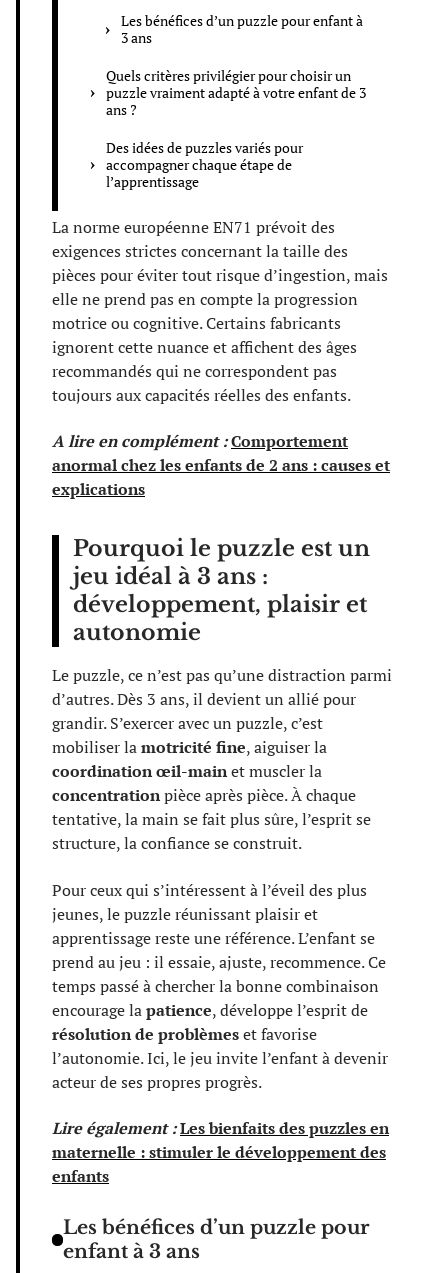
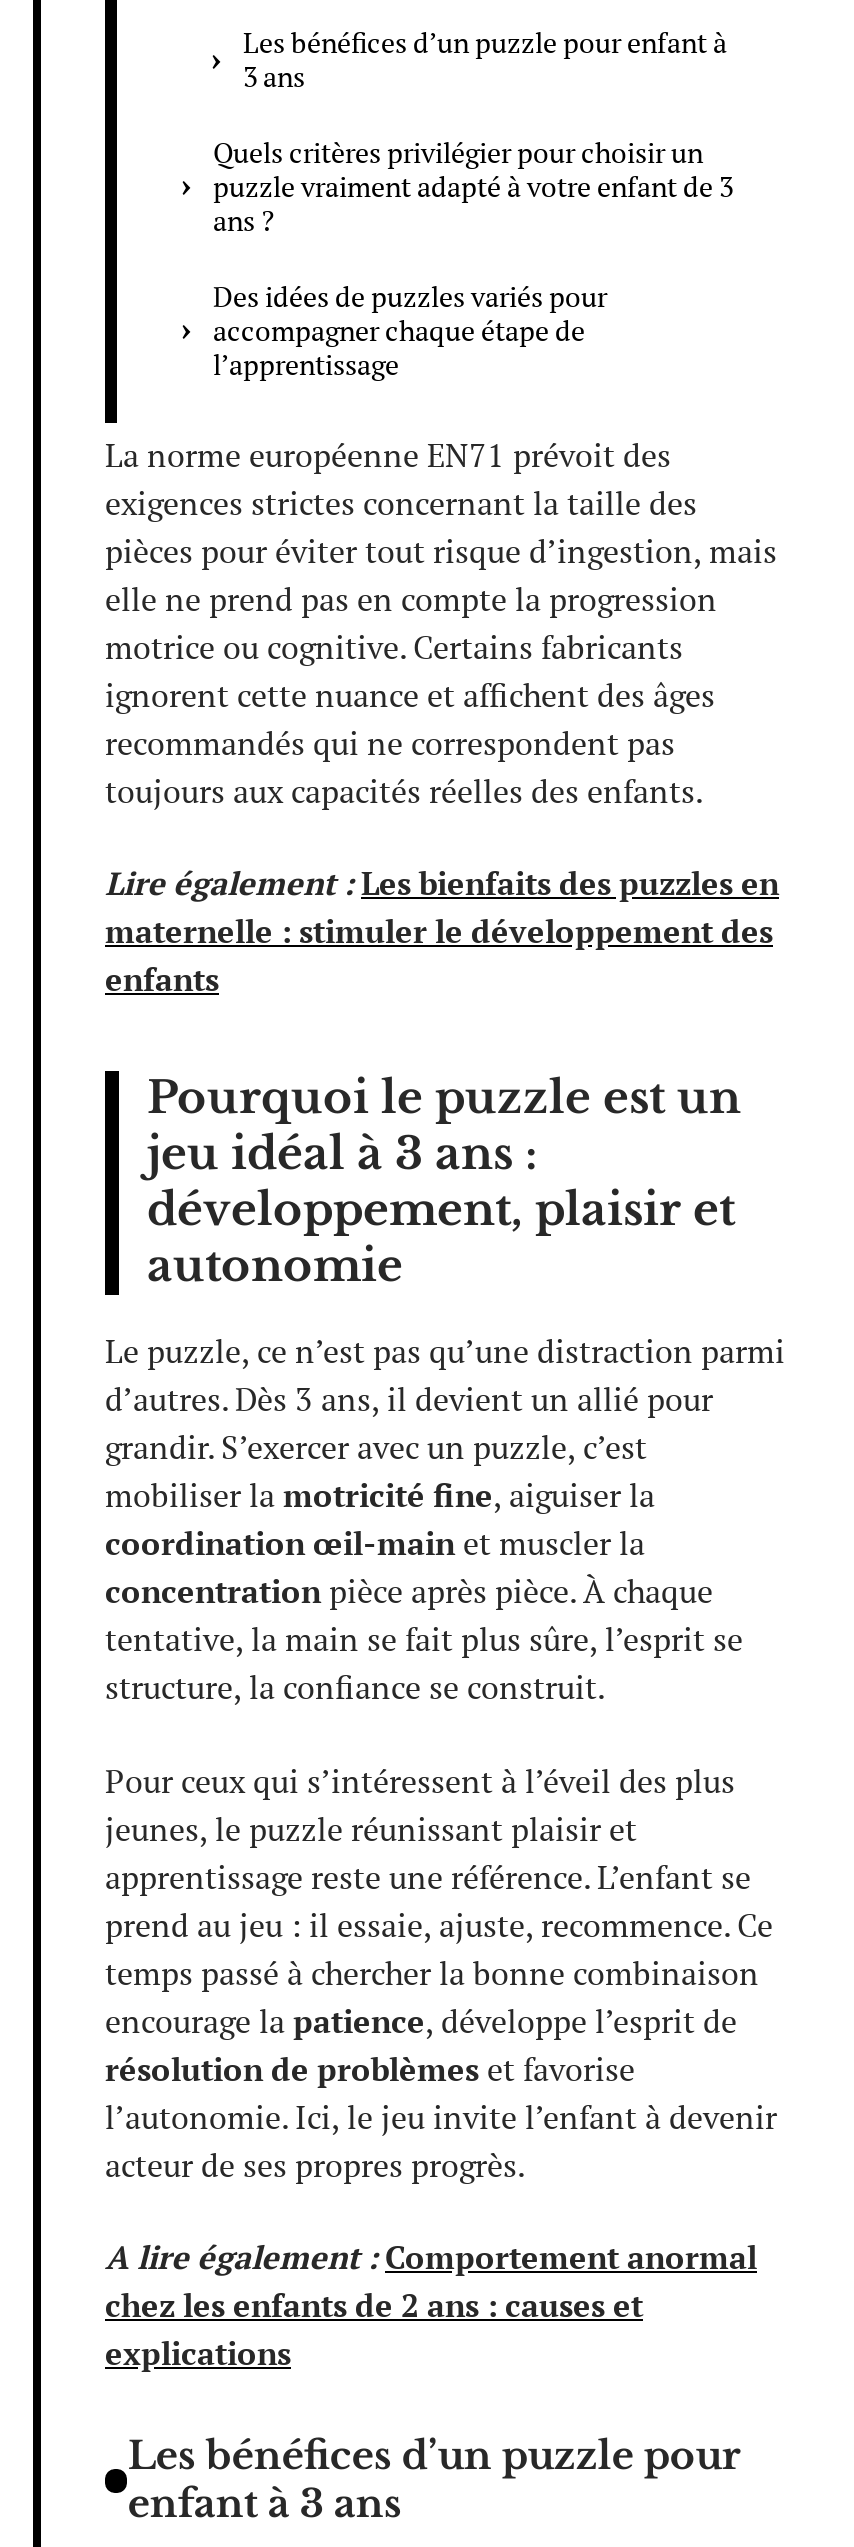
[52,430,390,476] A lire en complément : Comportement | anormal chez les enfants de 2 ans : causes et -> none
moved [52,478,145,500] -> [105,2331,291,2375]: explications
none -> [105,2235,757,2327] A lire également : Comportement anormal | chez les enfants de 2 ans : causes et
moved [52,1117,389,1187] -> [105,861,779,1001]: Lire également : Les bienfaits des puzzles en | maternelle : stimuler le développement des | enfants

